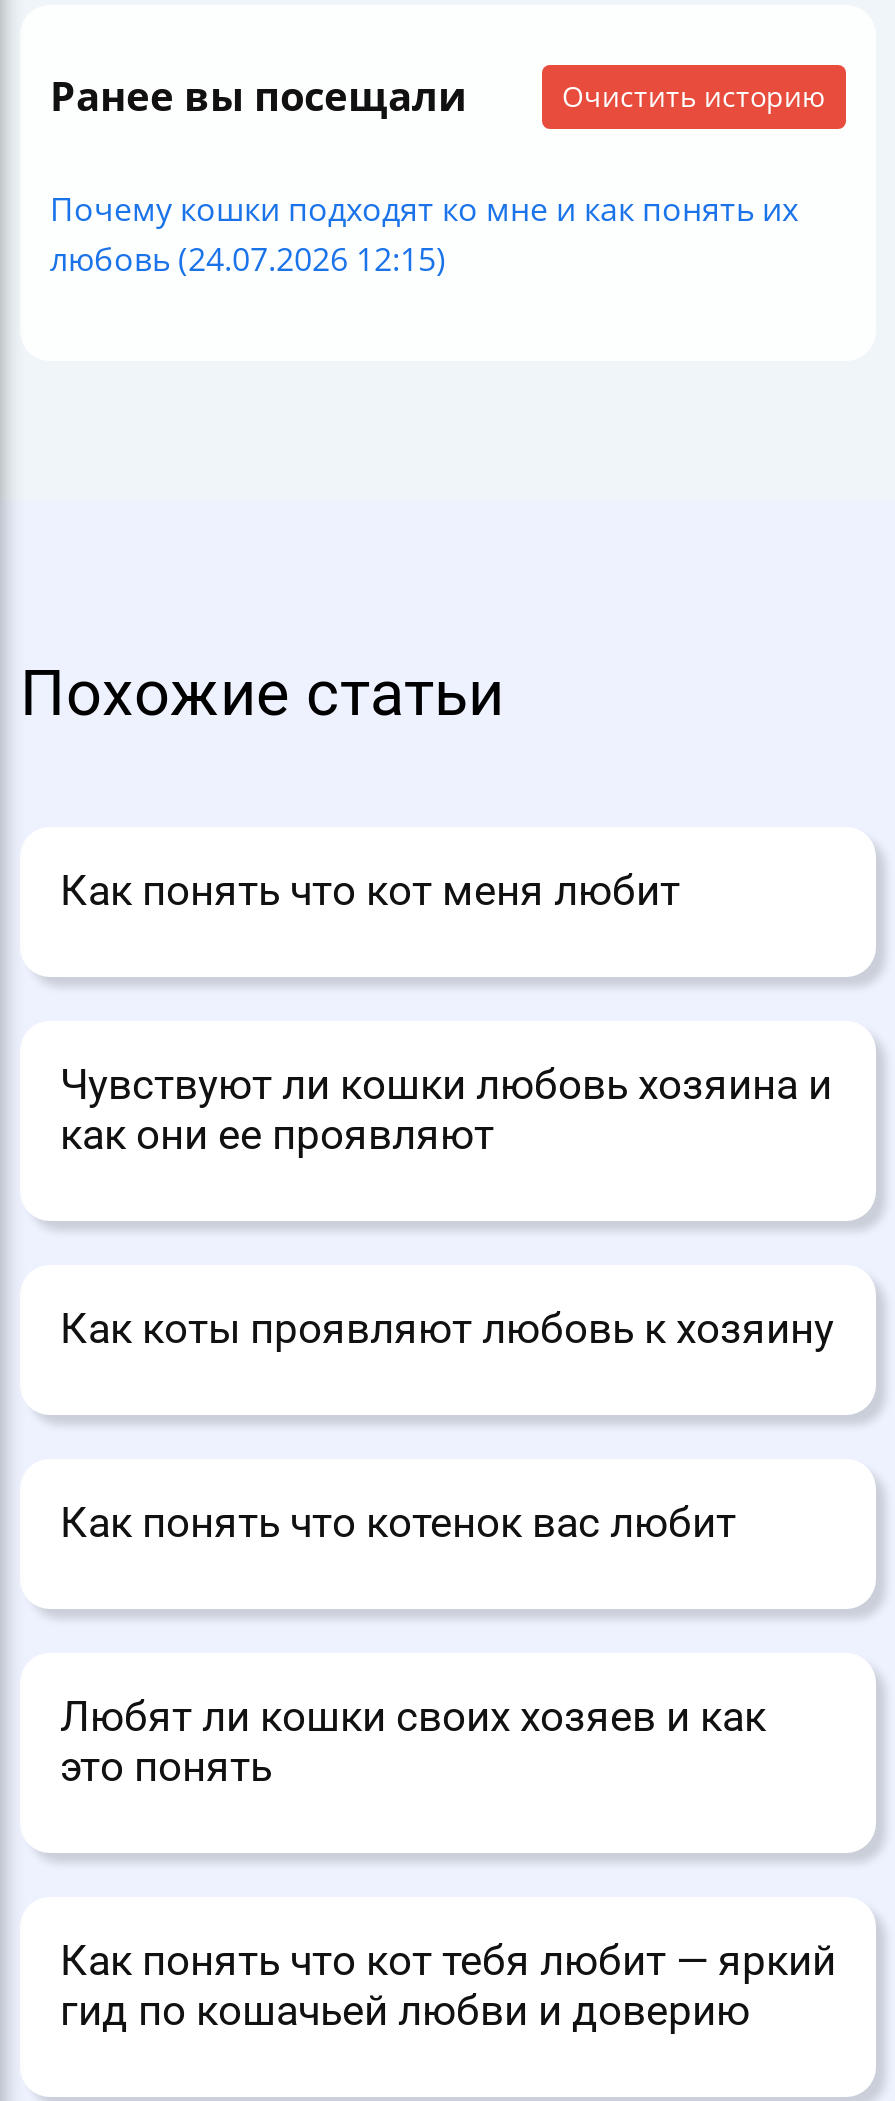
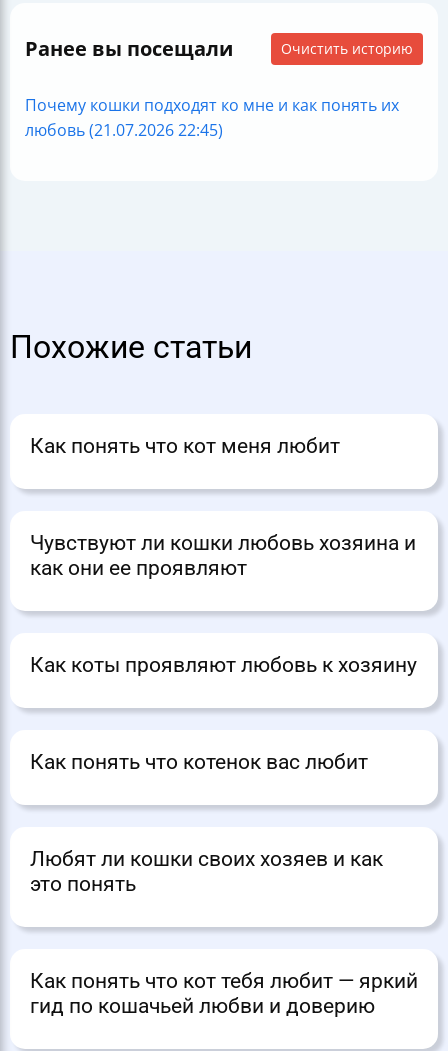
[50,237,446,281] любовь (24.07.2026 12:15) -> [25,119,223,141] любовь (21.07.2026 22:45)

